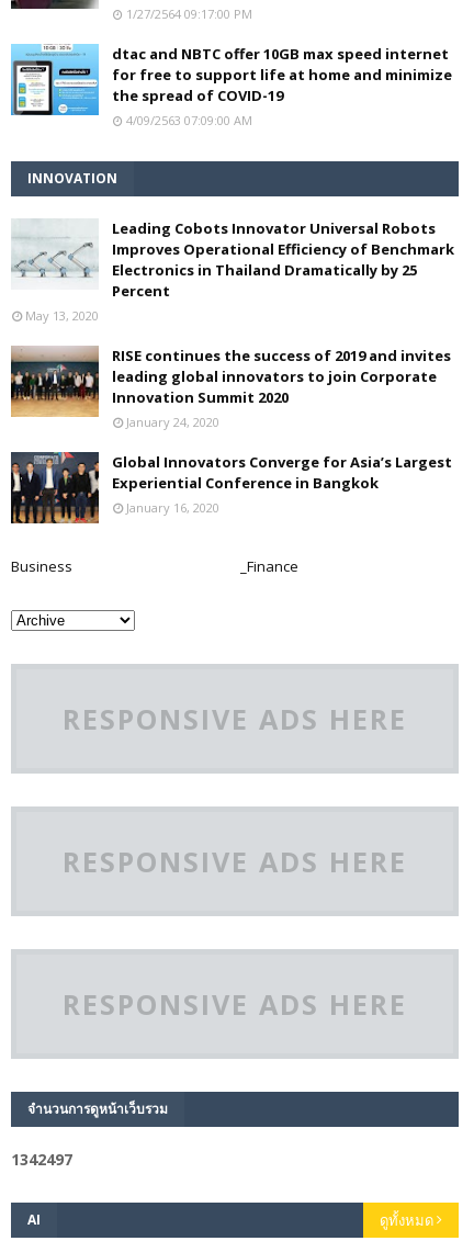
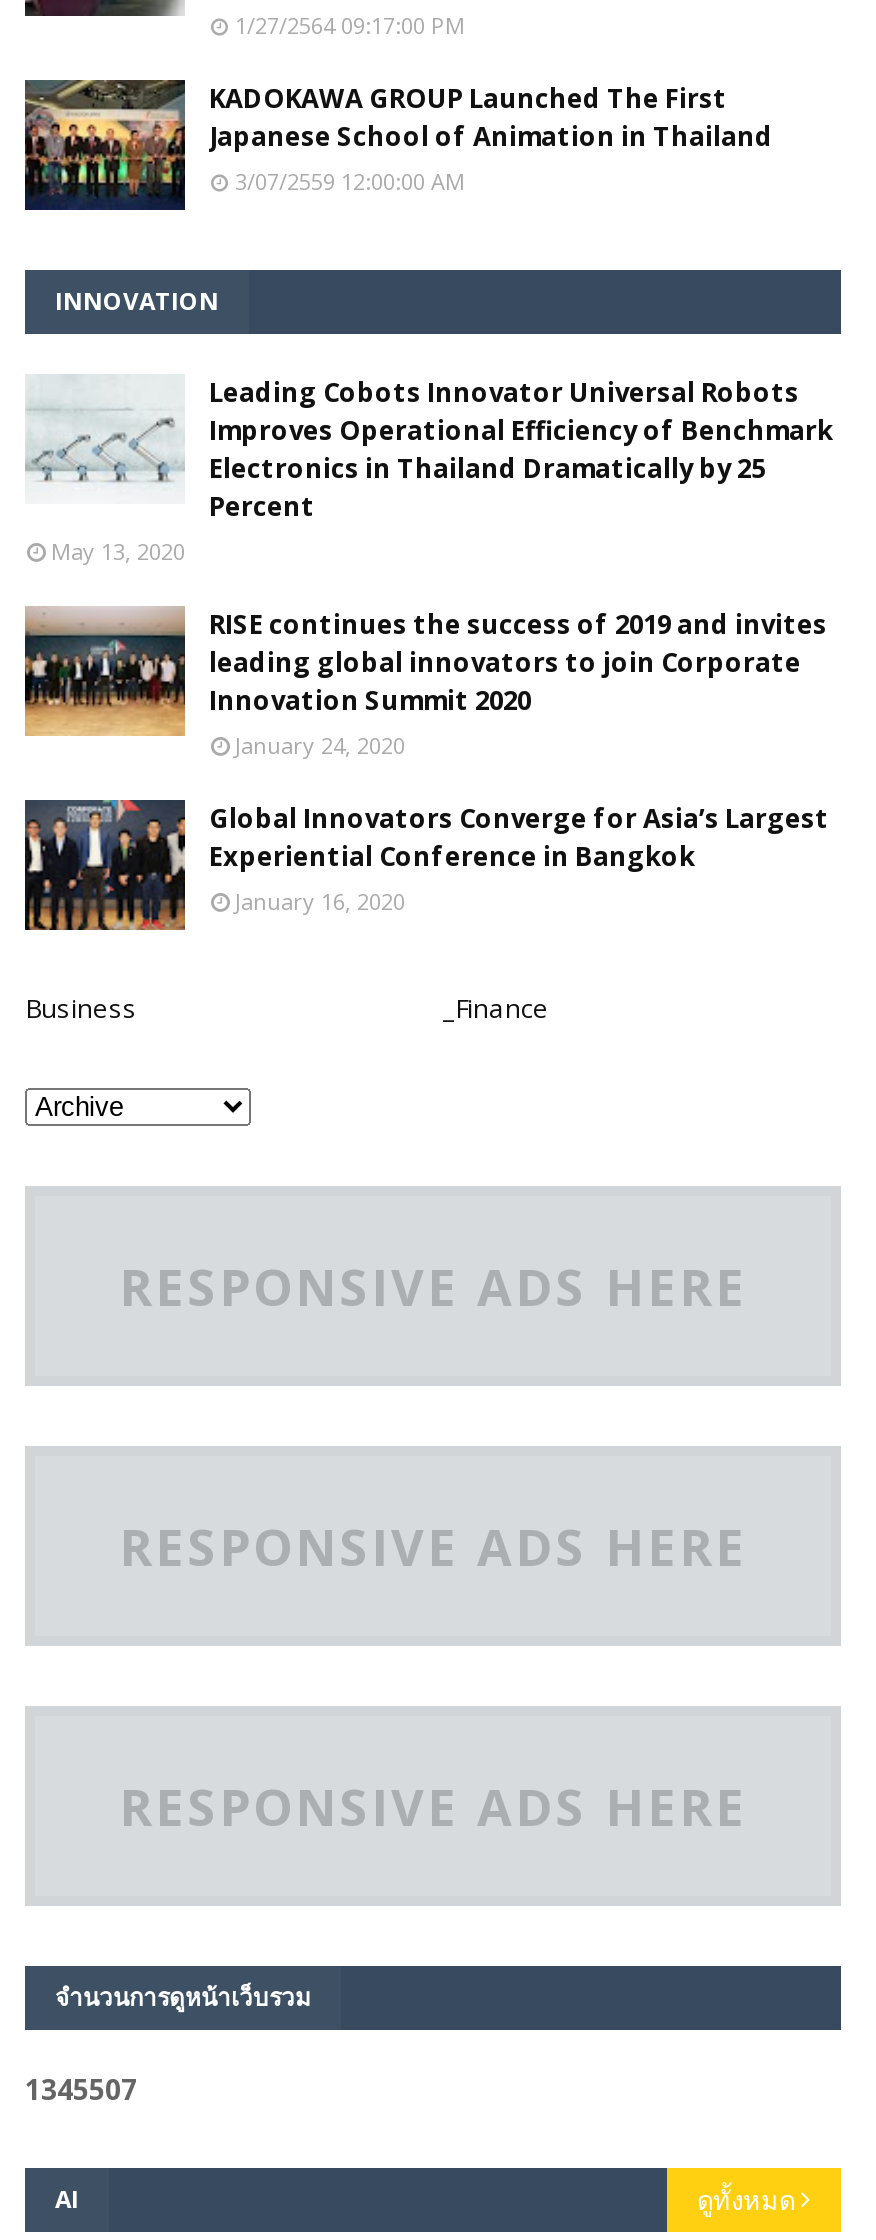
[10,44,452,128] [image] | dtac and NBTC offer 10GB max speed internet | for free to support life at home and minimize | the spread of COVID-19 | 4/09/2563 07:09:00 AM -> [23,78,773,212] [image] | KADOKAWA GROUP Launched The First | Japanese School of Animation in Thailand | 3/07/2559 12:00:00 AM
[11,1149,72,1169] 1342497 -> [25,2069,137,2107] 1345507

